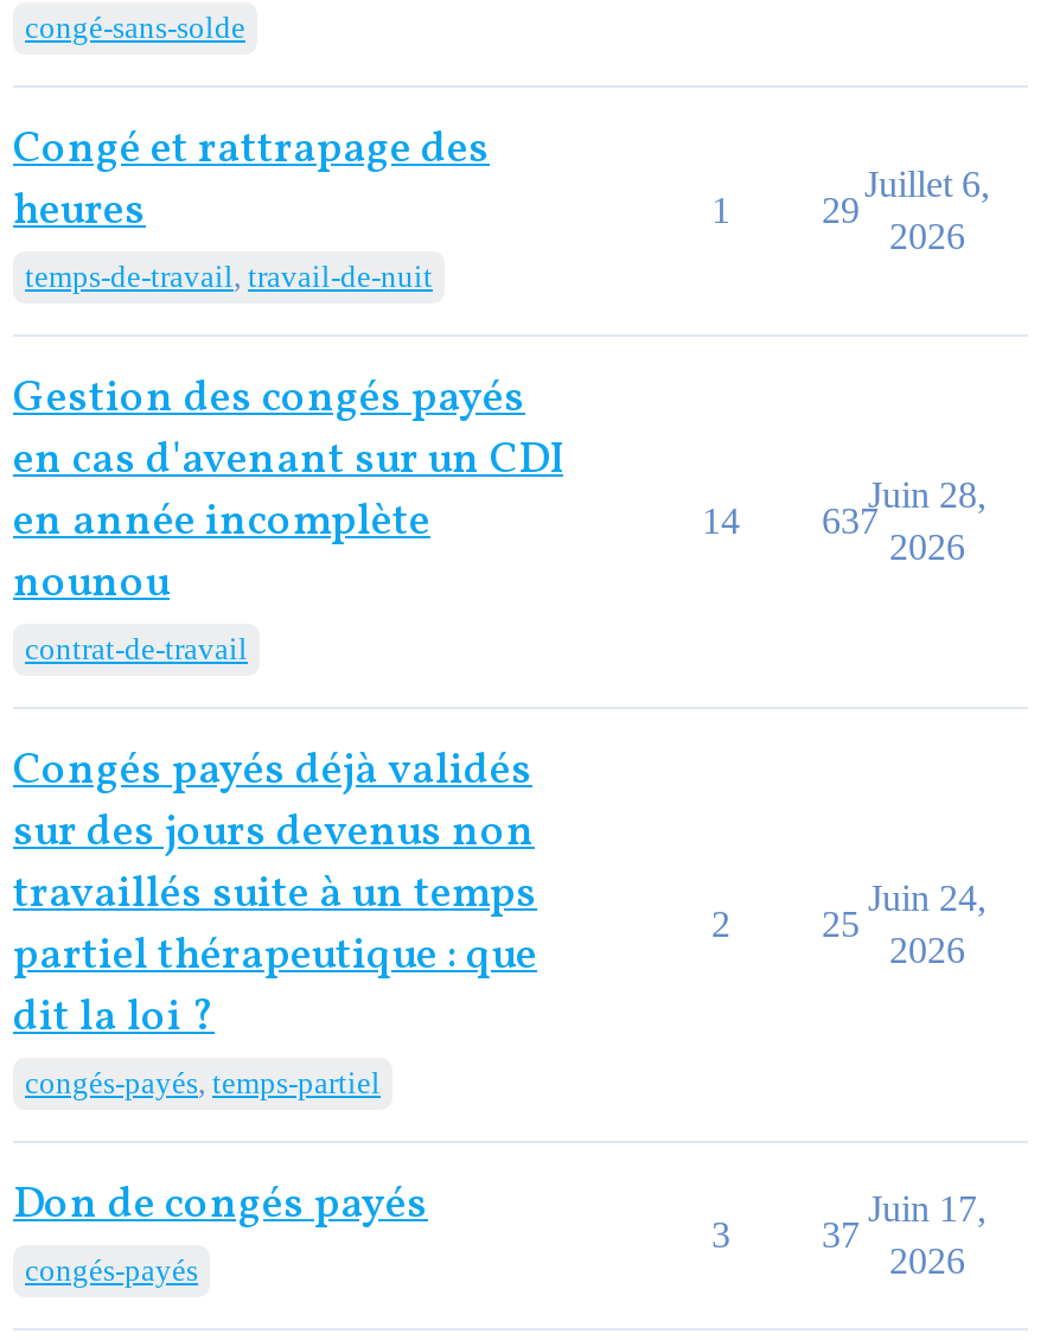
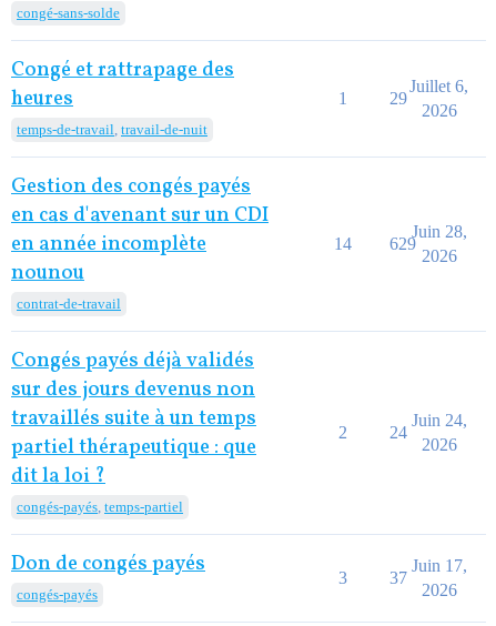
[822,500,879,541] 637 -> [389,234,416,253] 629
[822,904,860,944] 25 -> [389,423,407,442] 24

